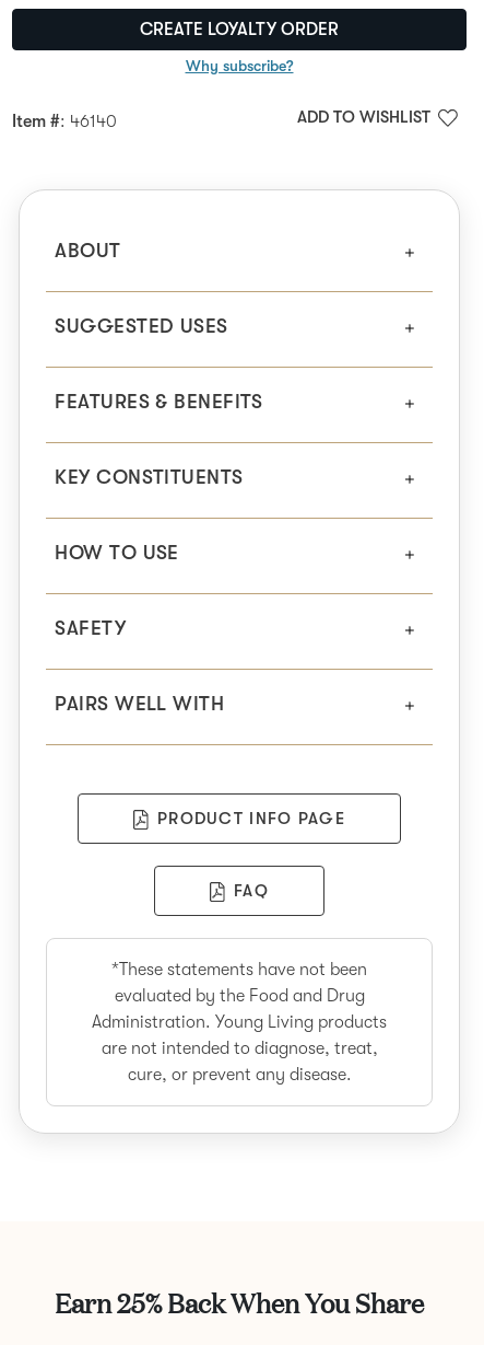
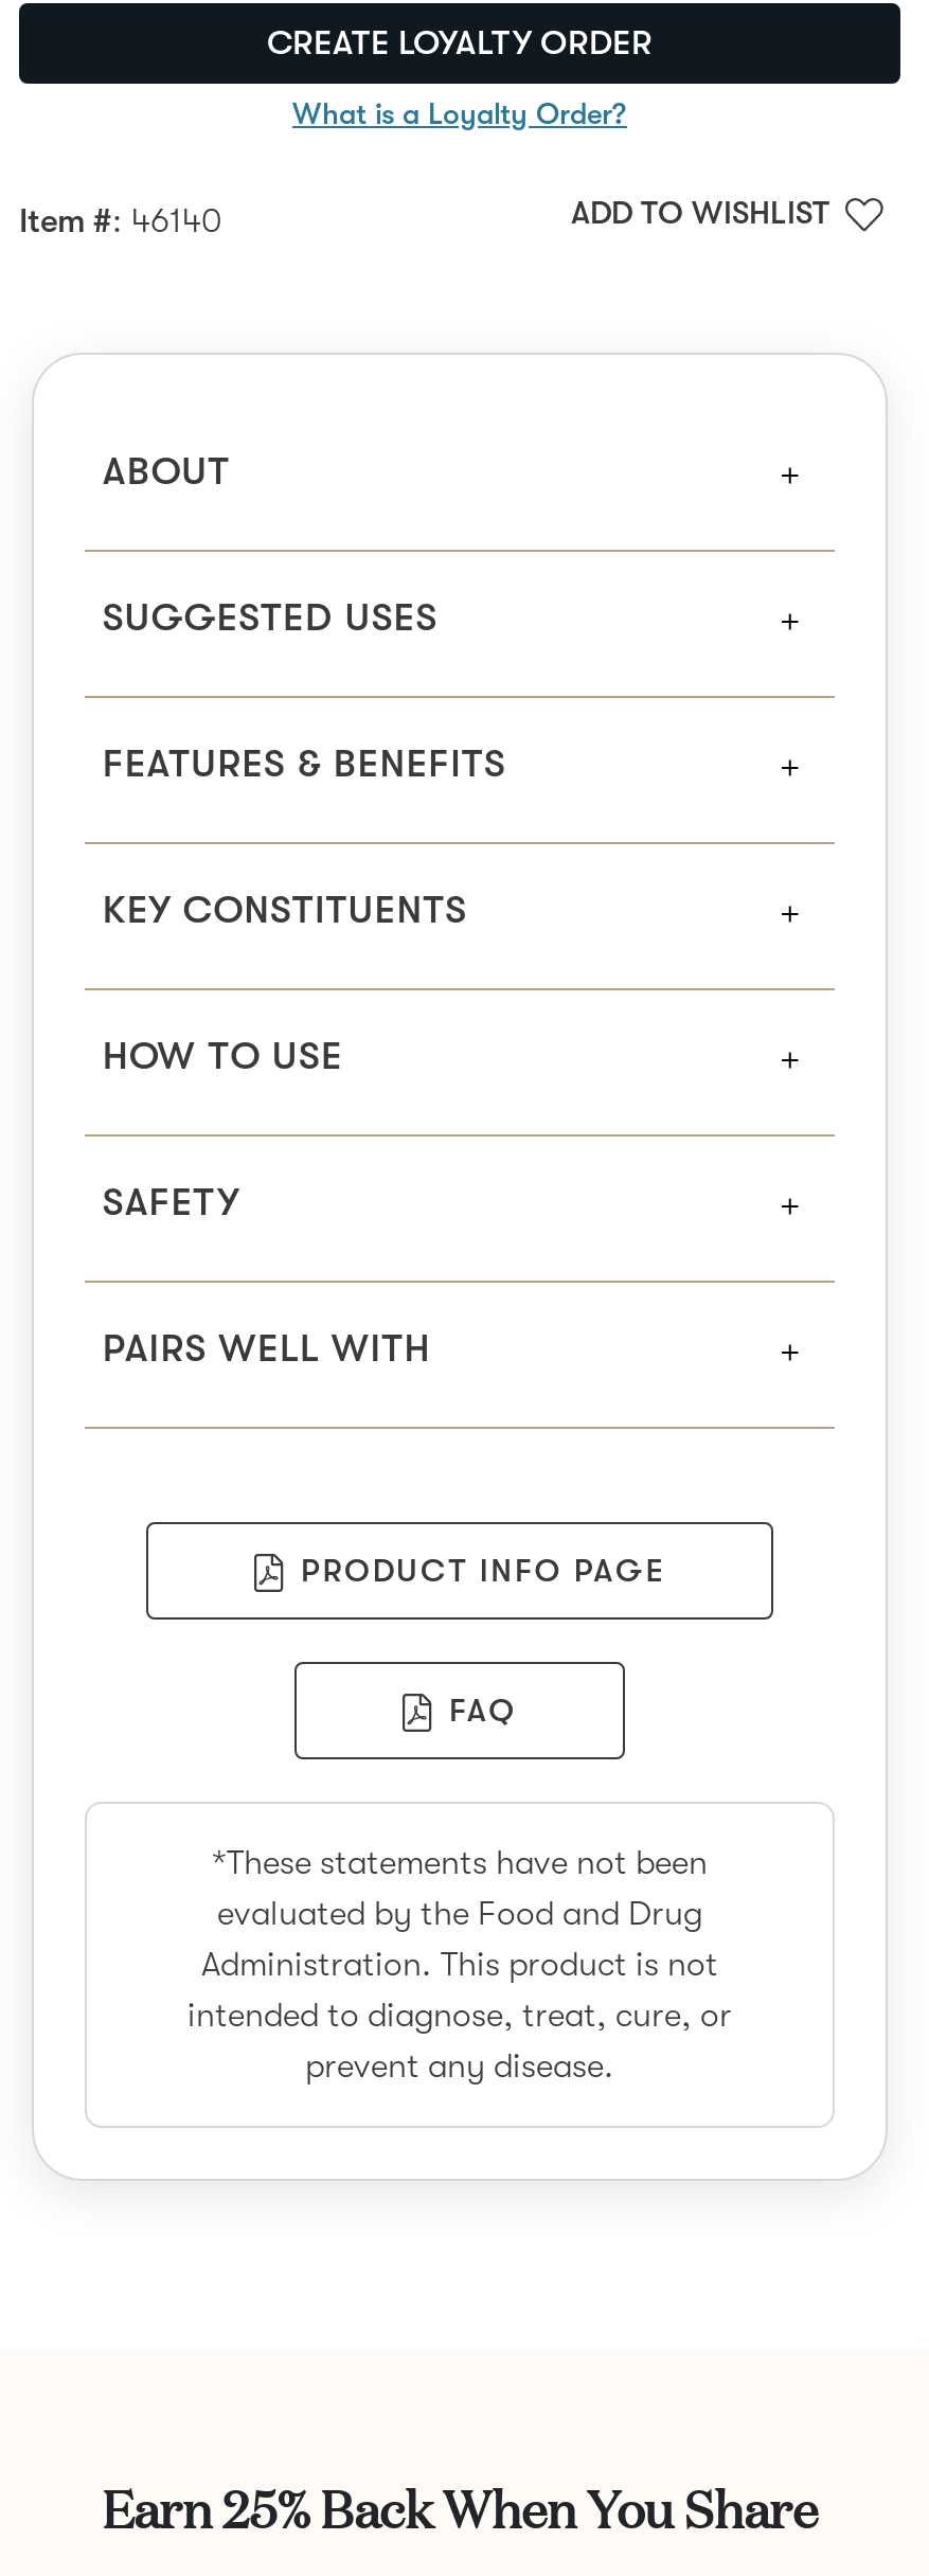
[185,57,293,74] Why subscribe? -> [292,96,627,130] What is a Loyalty Order?
[92,1012,387,1084] Administration. Young Living products | are not intended to diagnose, treat, | cure, or prevent any disease. -> [187,1945,732,2085] Administration. This product is not | intended to diagnose, treat, cure, or | prevent any disease.

